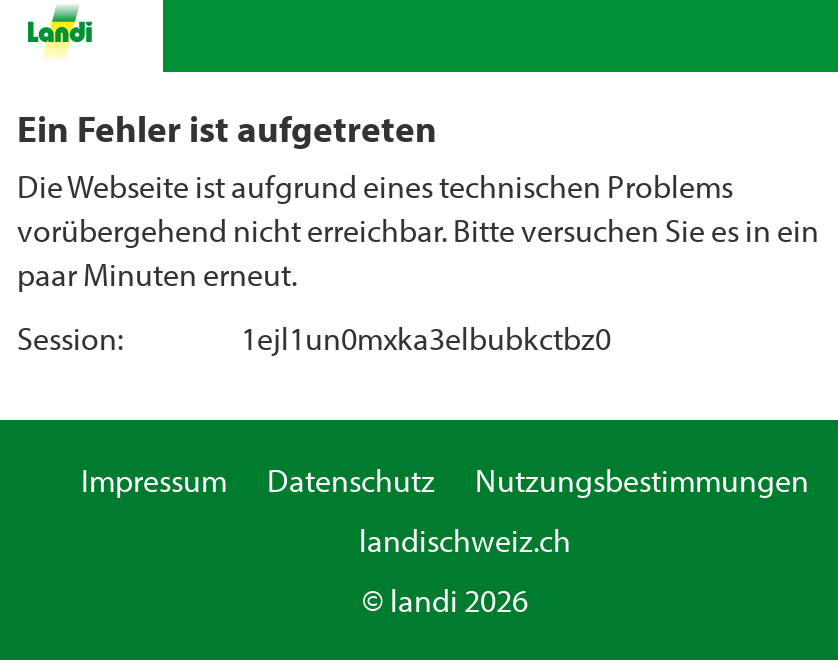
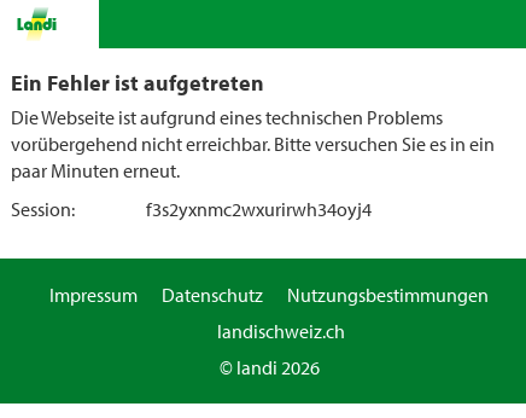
[241,318,611,358] 1ejl1un0mxka3elbubkctbz0 -> [146,197,372,221] f3s2yxnmc2wxurirwh34oyj4

